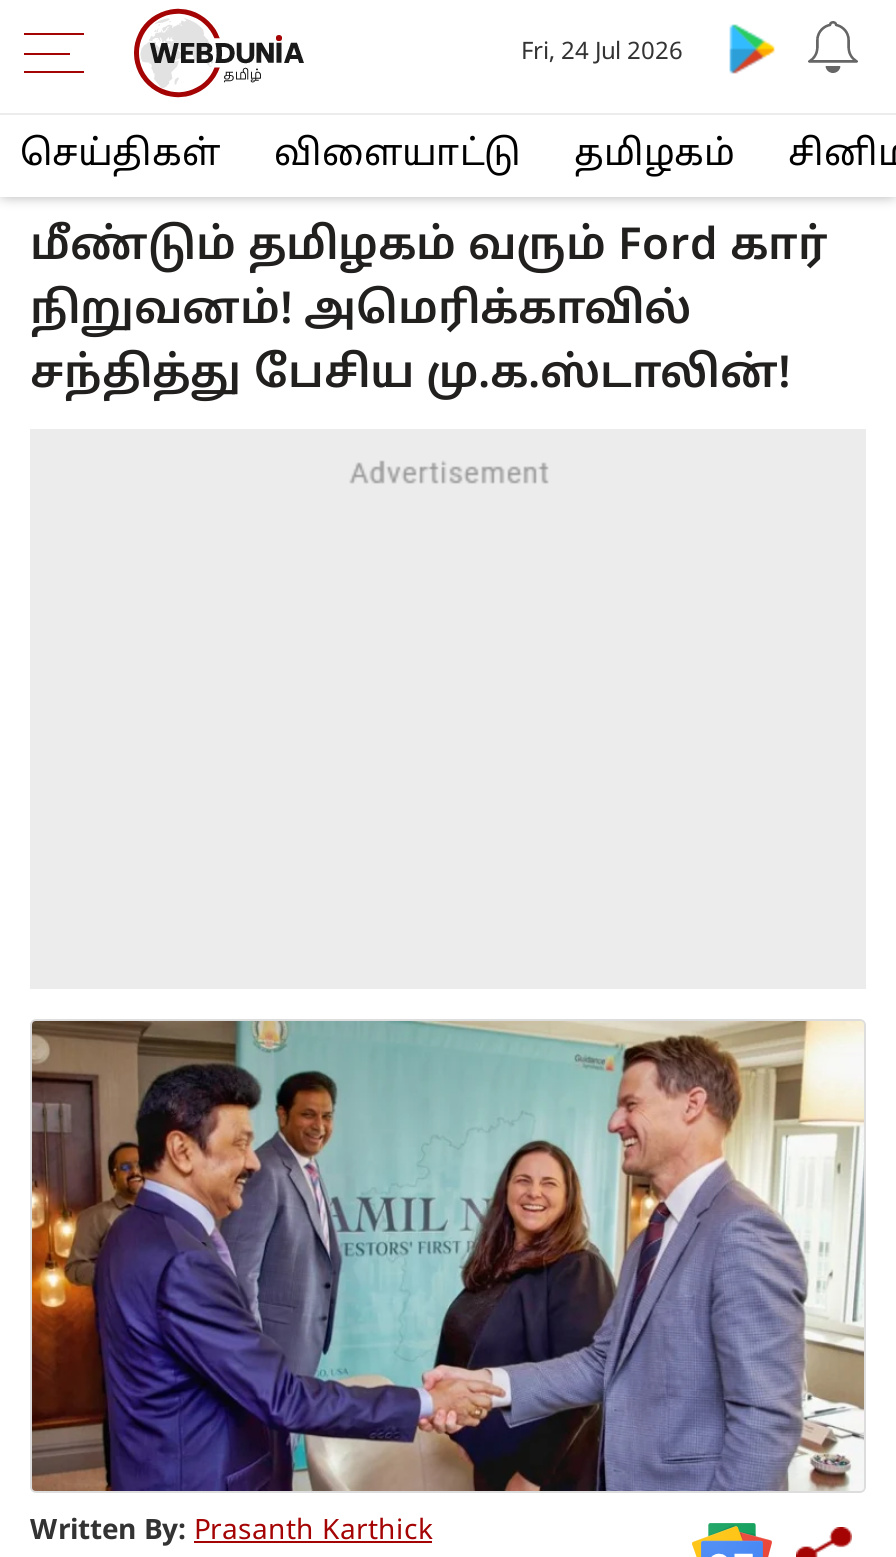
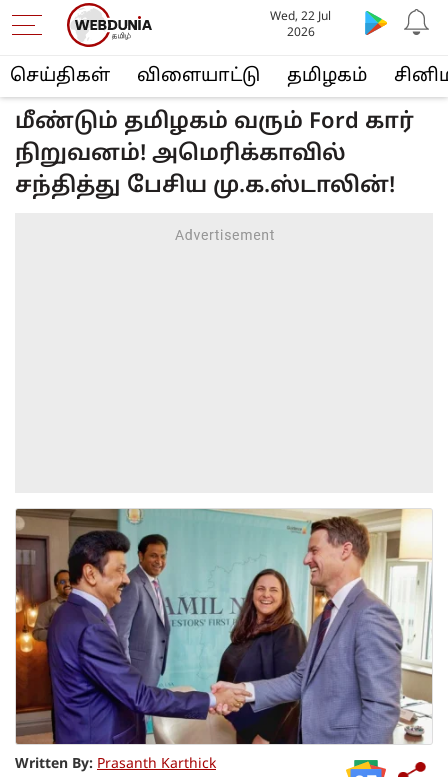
[521,39,683,67] Fri, 24 Jul 2026 -> [270,10,331,40] Wed, 22 Jul | 2026

